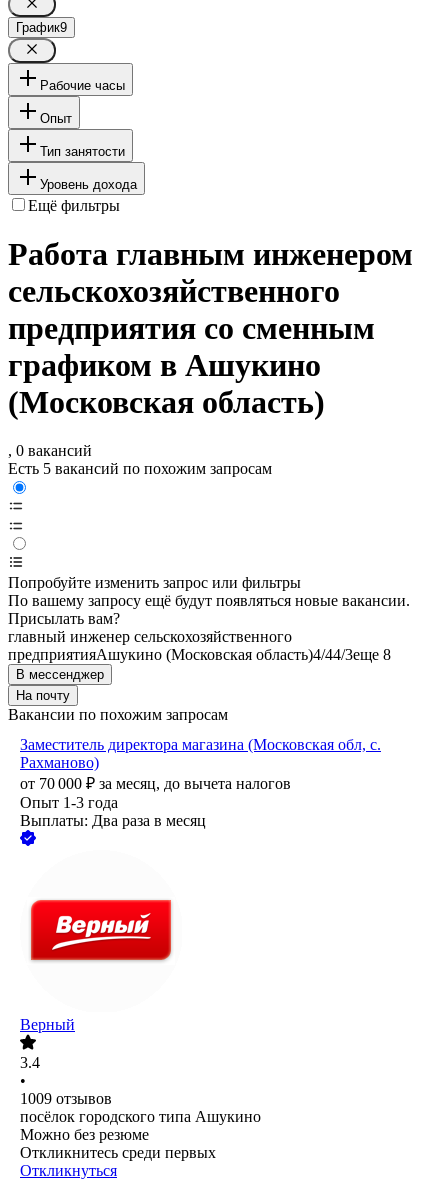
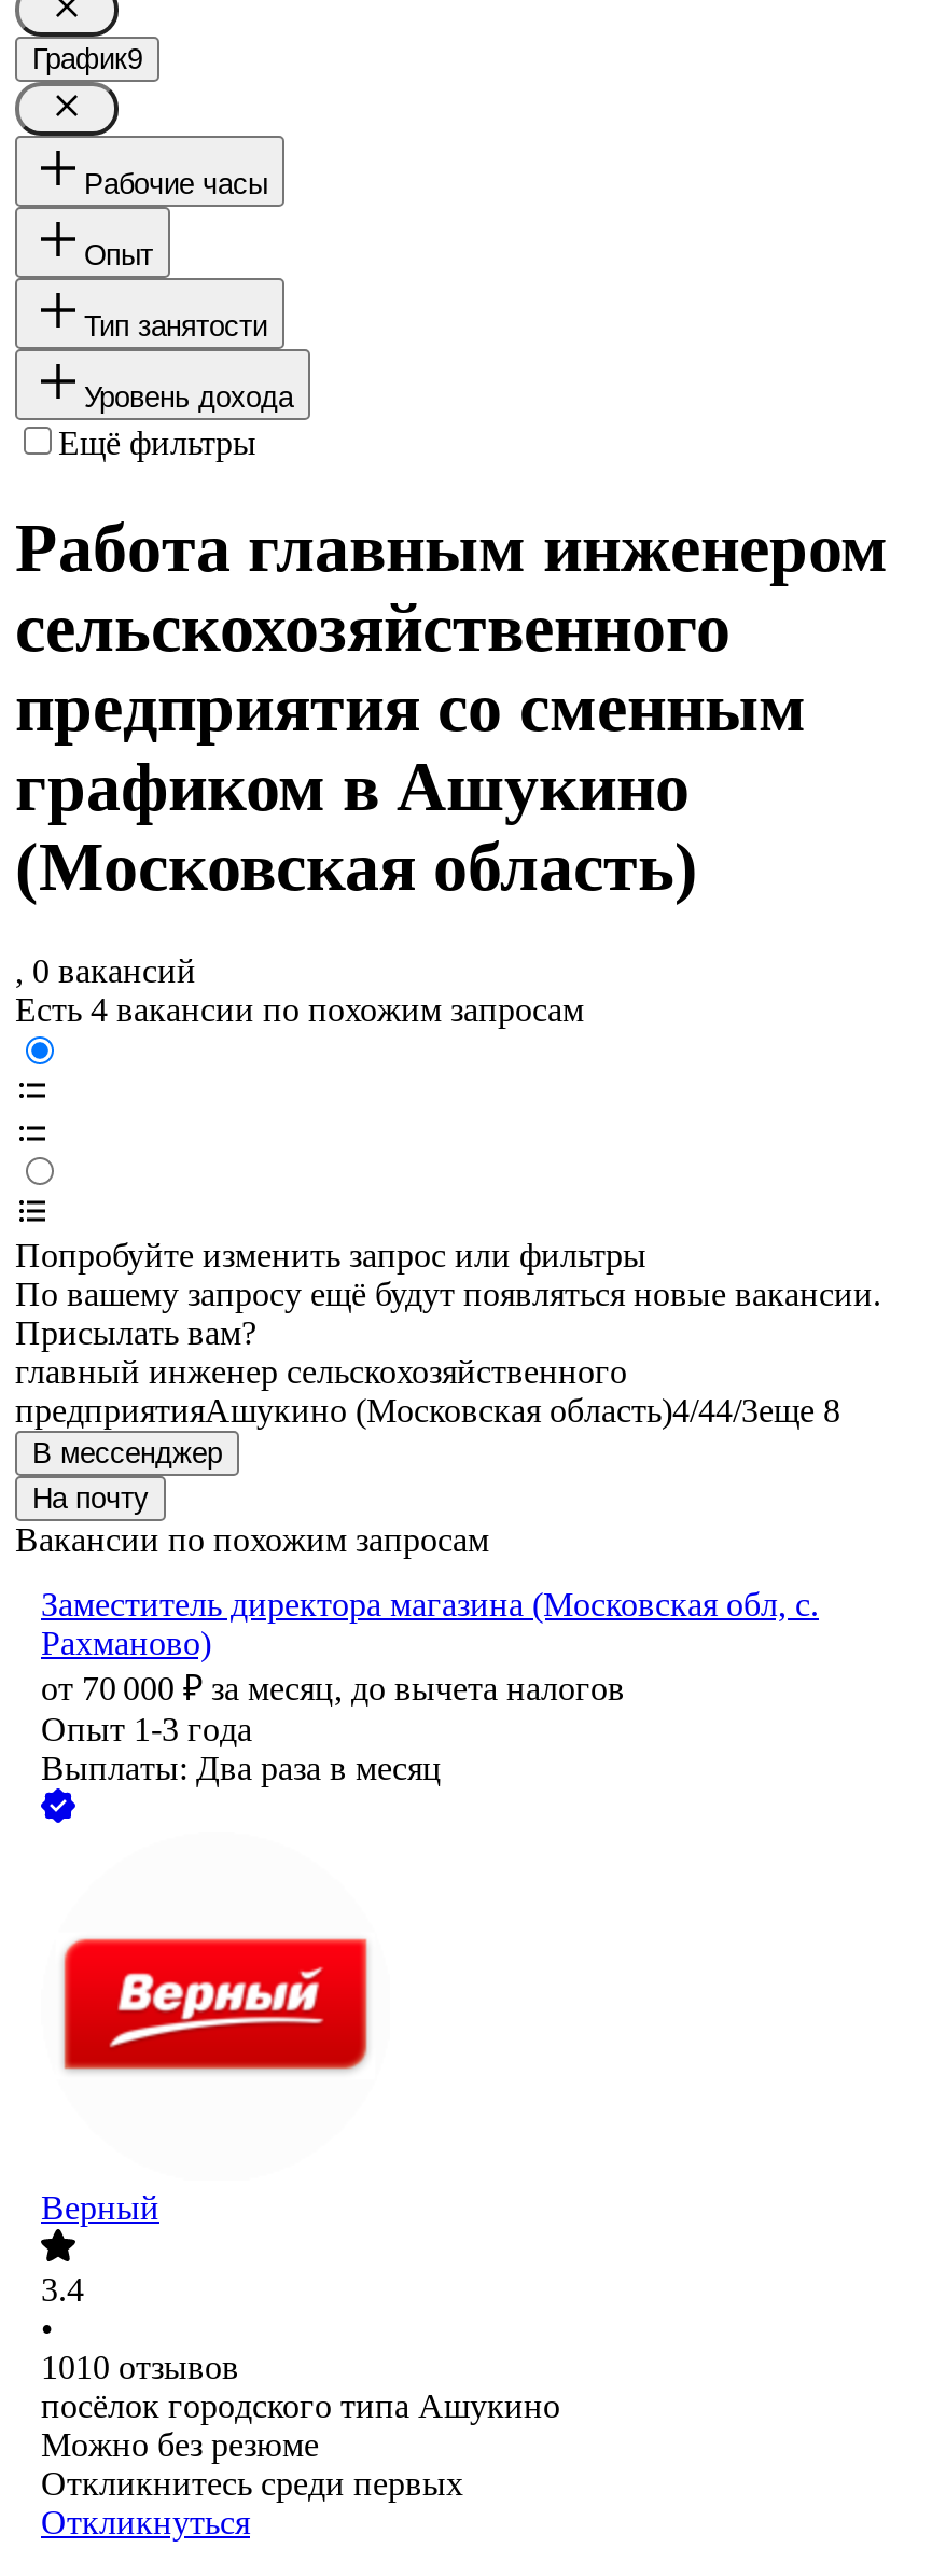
[8,460,272,477] Есть 5 вакансий по похожим запросам -> [15,992,584,1029] Есть 4 вакансии по похожим запросам
[20,1090,112,1107] 1009 отзывов -> [41,2350,239,2386] 1010 отзывов

